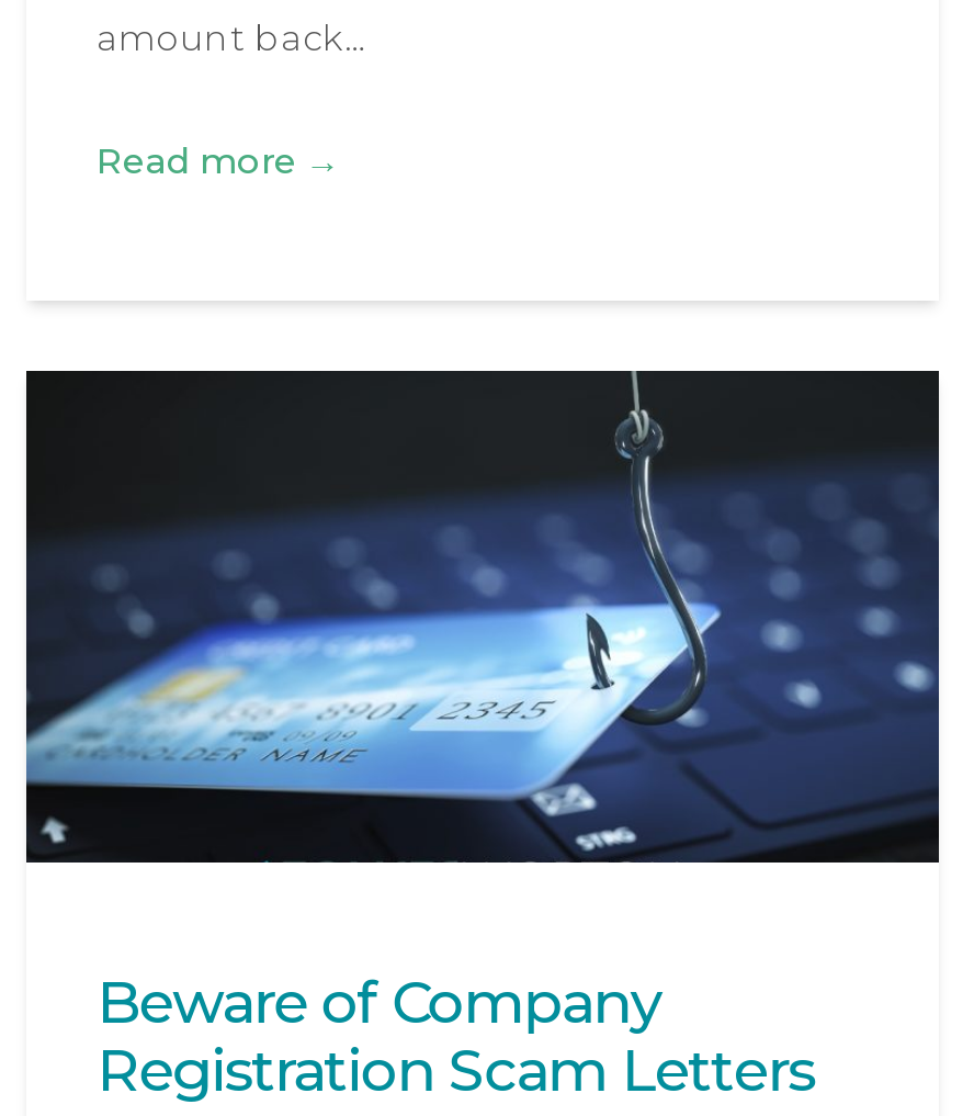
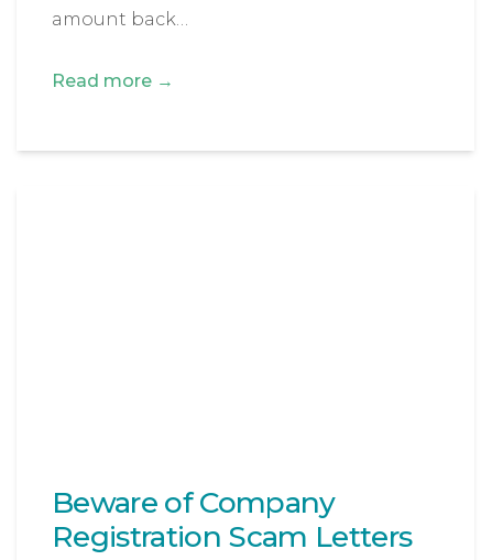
[24,369,941,865] [image] -> none

